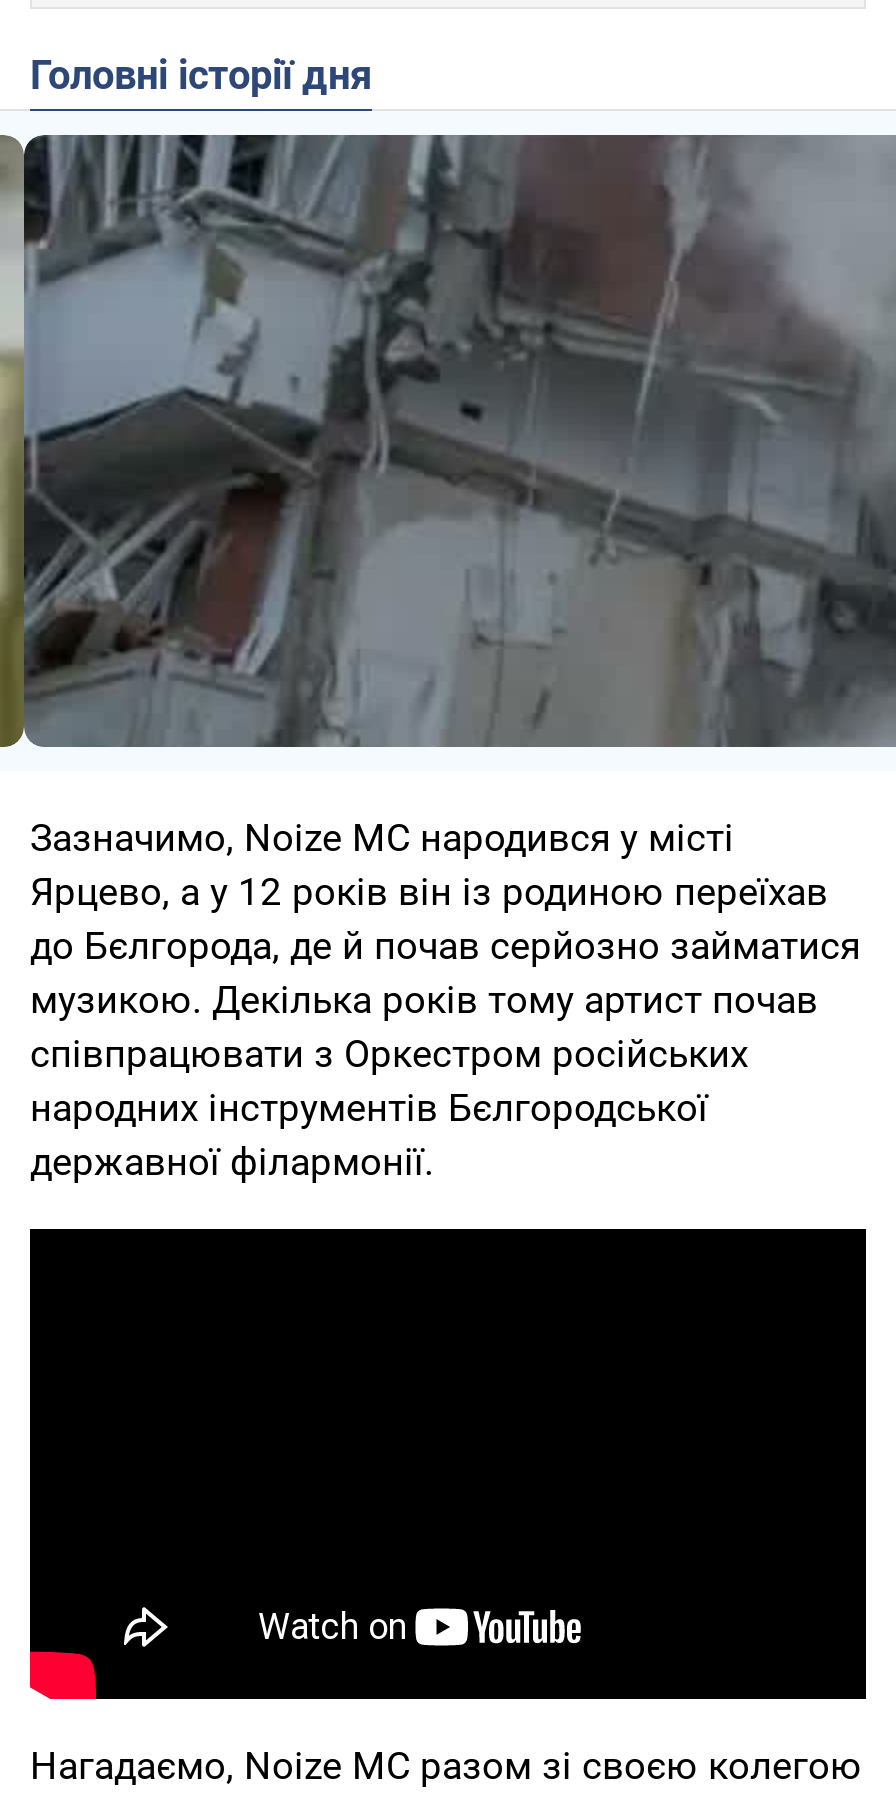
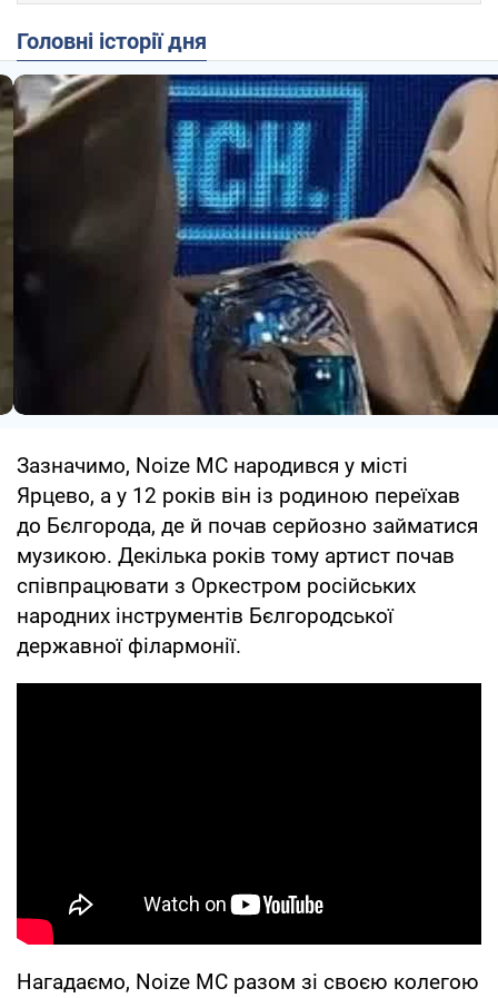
[6,133,890,749] [image] -> [3,73,495,416] [image]

